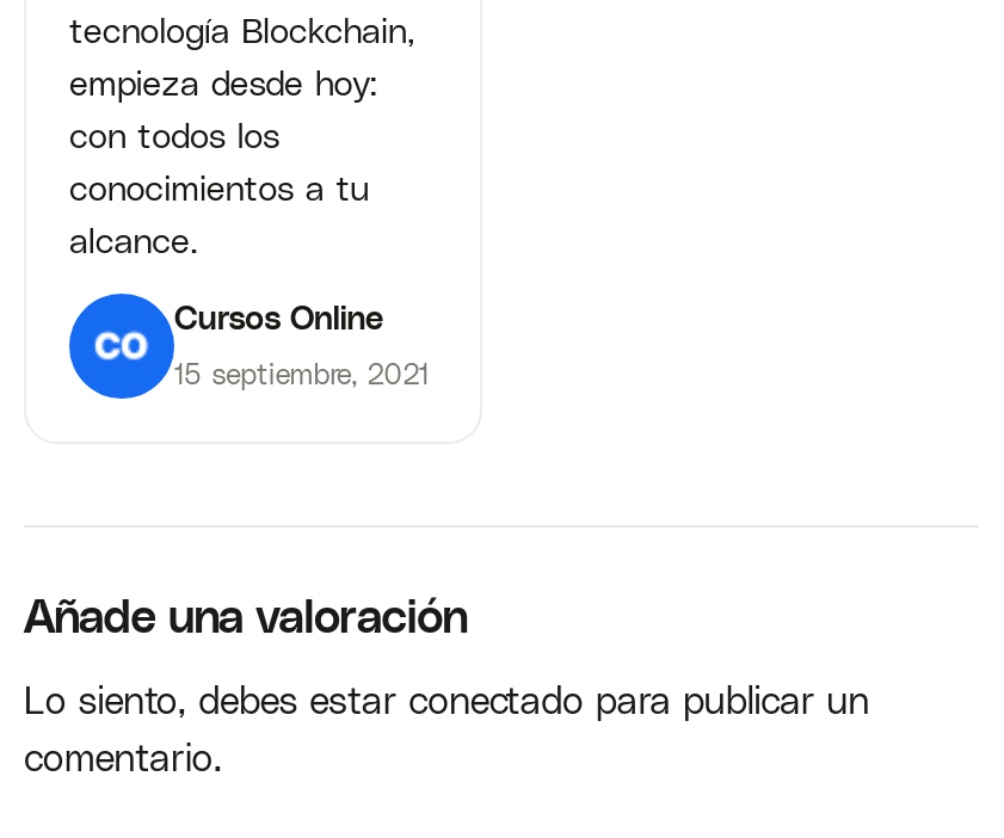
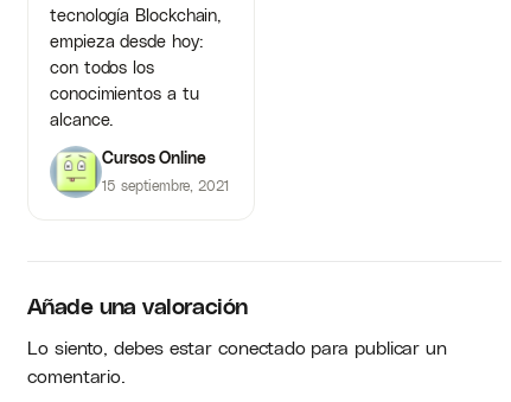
[67,291,177,401] [image] -> [50,146,102,198] [image]

